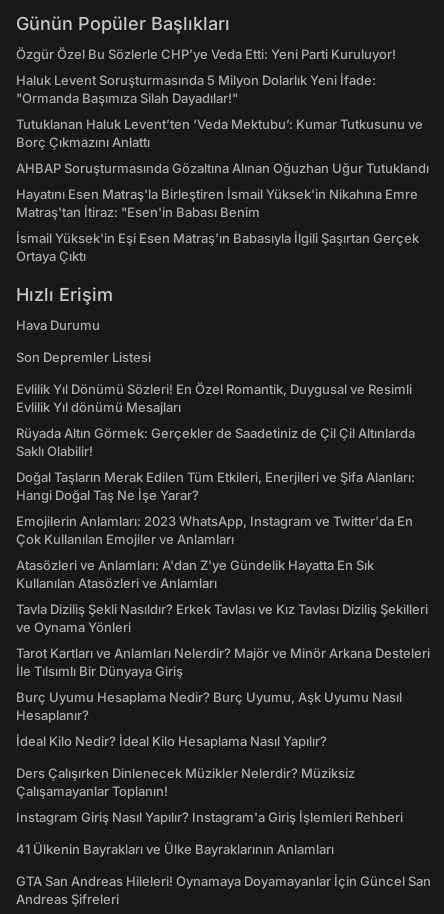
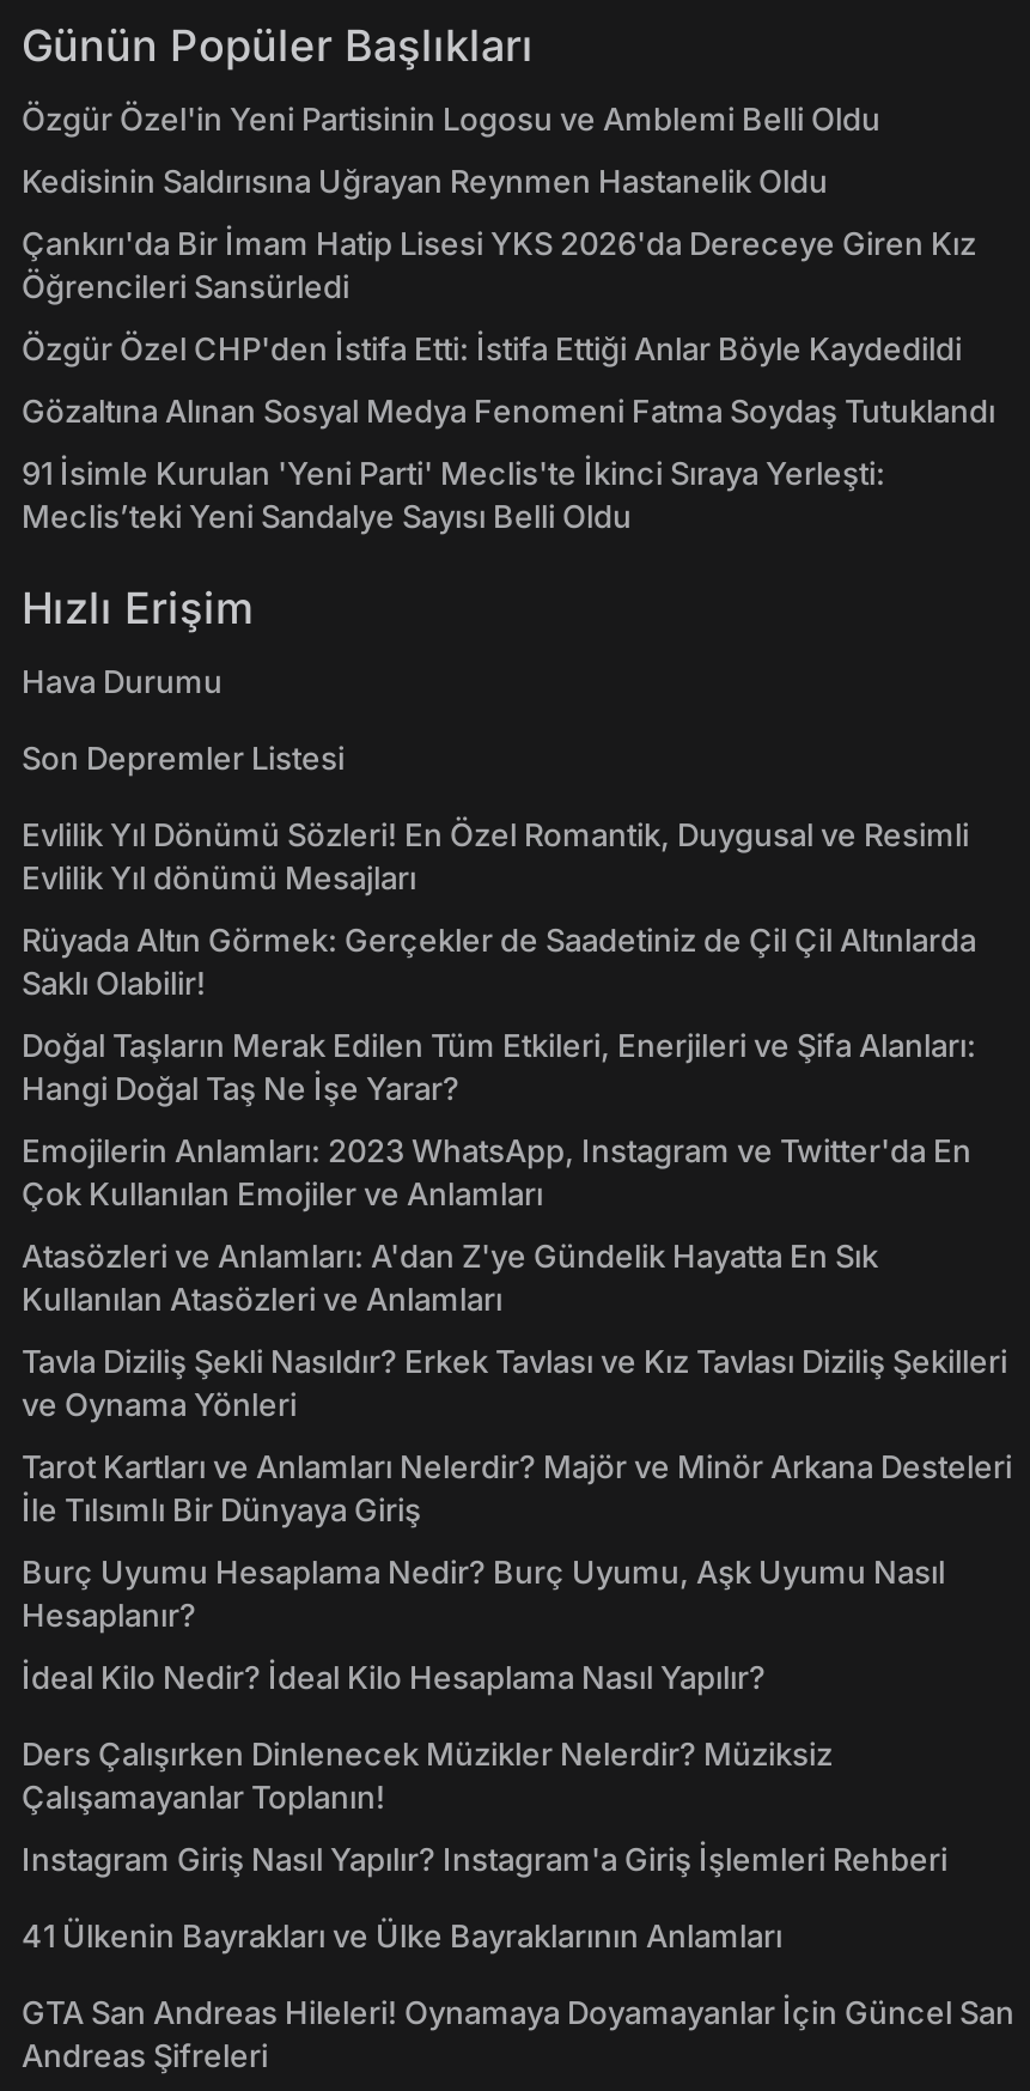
[16,46,396,62] Özgür Özel Bu Sözlerle CHP’ye Veda Etti: Yeni Parti Kuruluyor! -> [22,99,880,138] Özgür Özel'in Yeni Partisinin Logosu ve Amblemi Belli Oldu
[16,72,376,106] Haluk Levent Soruşturmasında 5 Milyon Dolarlık Yeni İfade: | "Ormanda Başımıza Silah Dayadılar!" -> [22,162,828,200] Kedisinin Saldırısına Uğrayan Reynmen Hastanelik Oldu
[16,116,423,150] Tutuklanan Haluk Levent’ten ‘Veda Mektubu’: Kumar Tutkusunu ve | Borç Çıkmazını Anlattı -> [22,224,976,305] Çankırı'da Bir İmam Hatip Lisesi YKS 2026'da Dereceye Giren Kız | Öğrencileri Sansürledi
[16,160,429,176] AHBAP Soruşturmasında Gözaltına Alınan Oğuzhan Uğur Tutuklandı -> [22,329,962,367] Özgür Özel CHP'den İstifa Etti: İstifa Ettiği Anlar Böyle Kaydedildi
[16,186,418,220] Hayatını Esen Matraş'la Birleştiren İsmail Yüksek'in Nikahına Emre | Matraş'tan İtiraz: "Esen'in Babası Benim -> [22,391,995,430] Gözaltına Alınan Sosyal Medya Fenomeni Fatma Soydaş Tutuklandı
[16,230,419,264] İsmail Yüksek'in Eşi Esen Matraş'ın Babasıyla İlgili Şaşırtan Gerçek | Ortaya Çıktı -> [22,454,885,535] 91 İsimle Kurulan 'Yeni Parti' Meclis'te İkinci Sıraya Yerleşti: | Meclis’teki Yeni Sandalye Sayısı Belli Oldu

